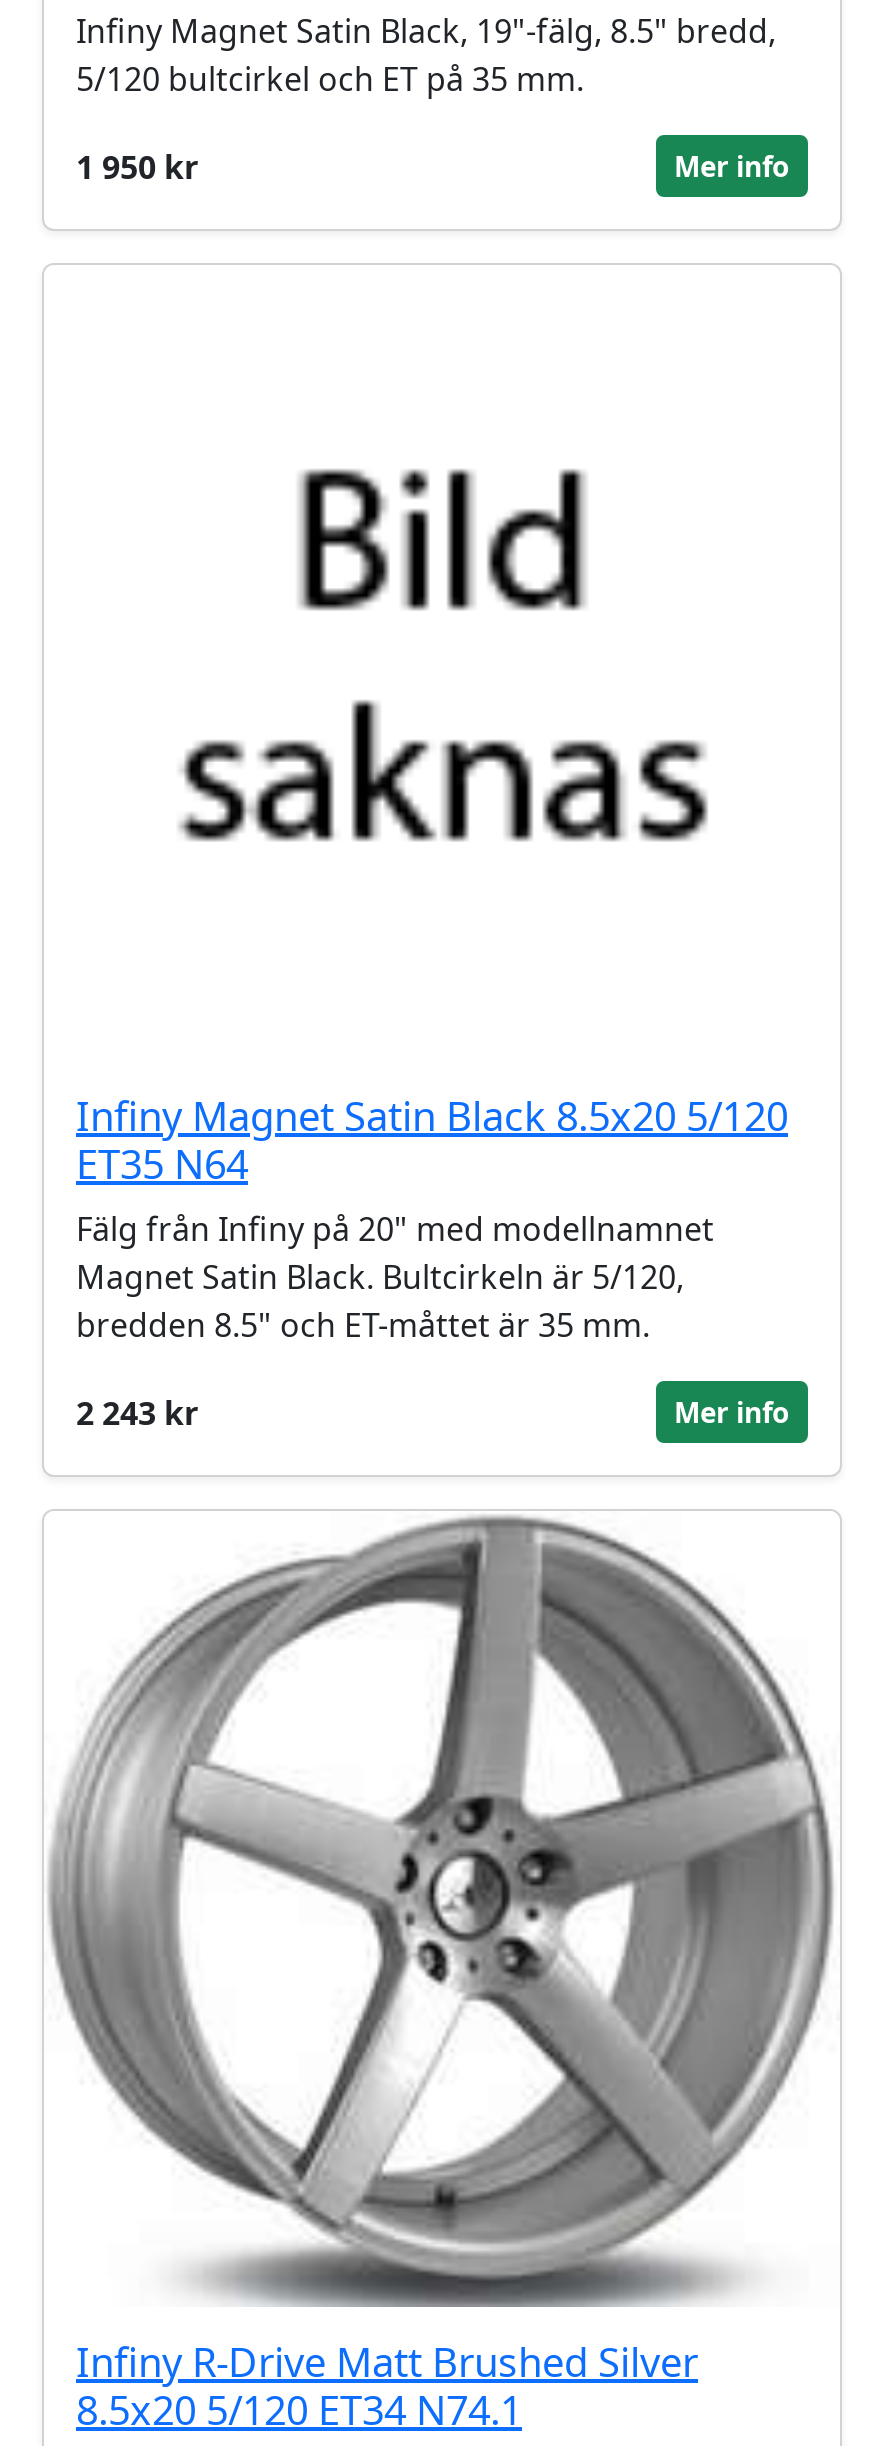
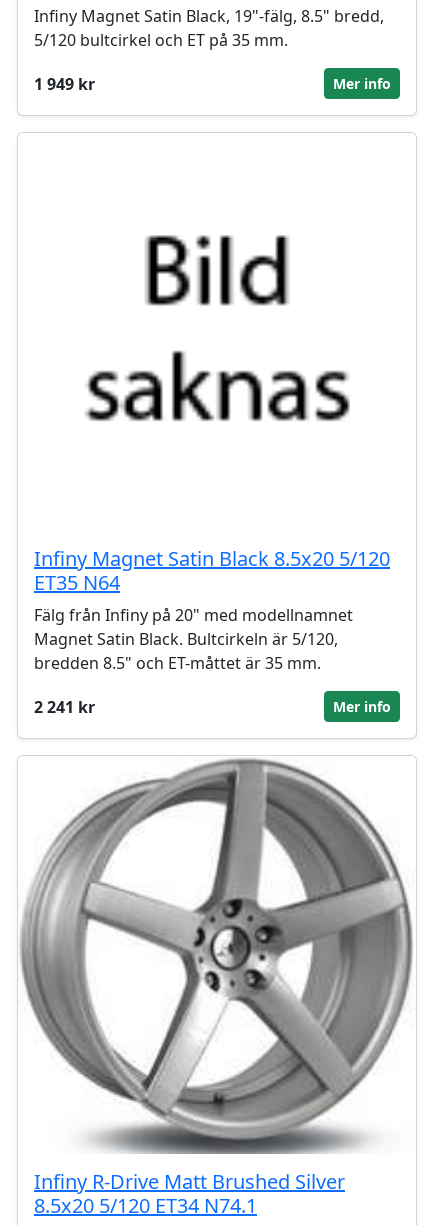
[76,144,198,188] 1 950 kr -> [34,72,95,94] 1 949 kr
[76,1390,198,1434] 2 243 kr -> [34,695,95,717] 2 241 kr

